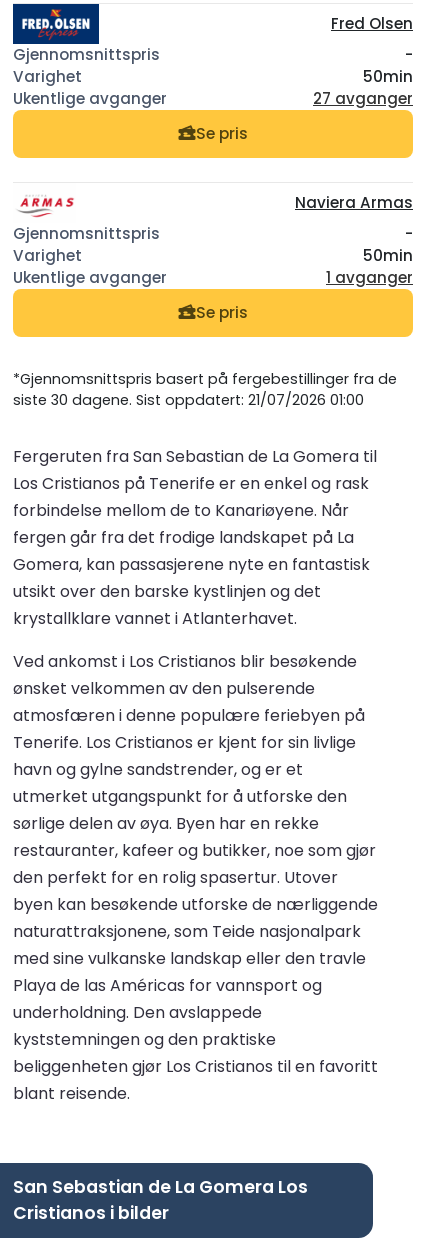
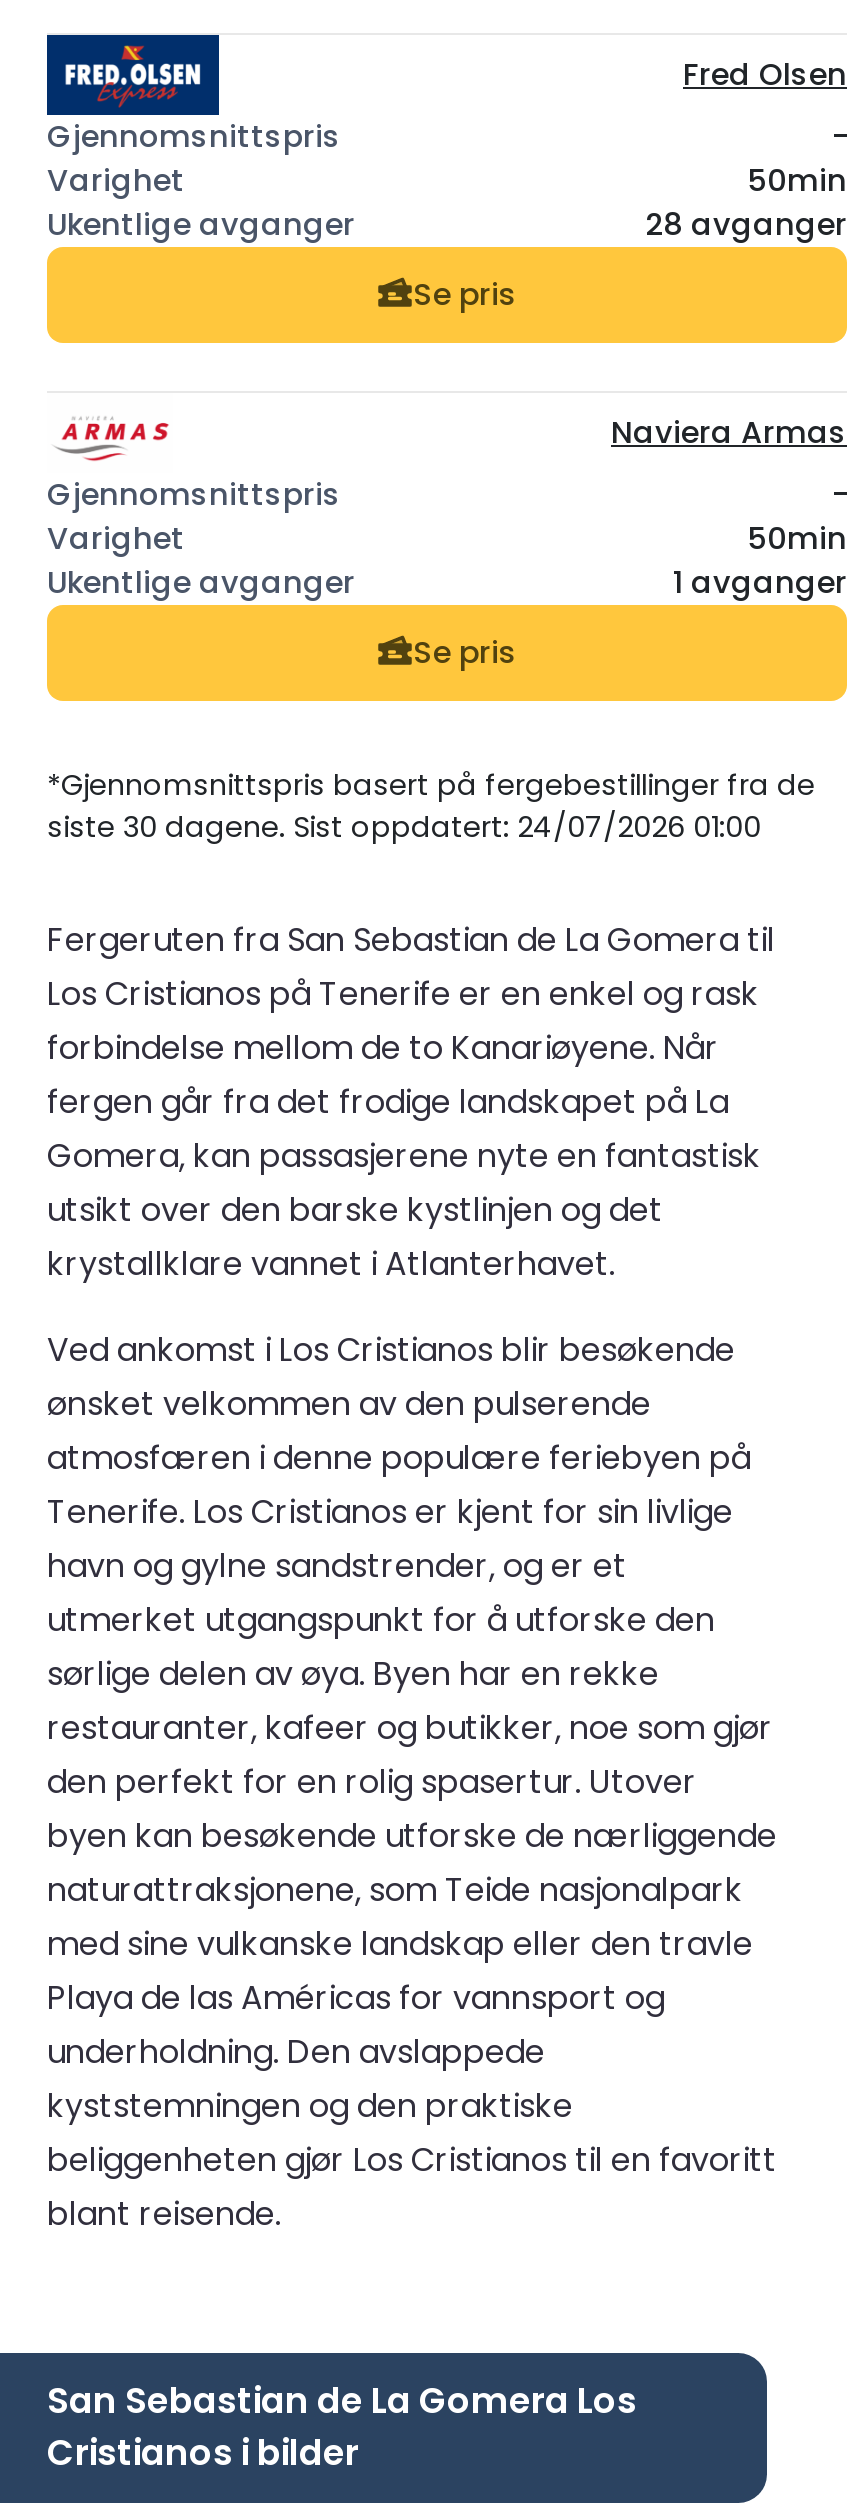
[313,88,413,109] 27 avganger -> [645,203,847,245] 28 avganger
[13,390,364,410] siste 30 dagene. Sist oppdatert: 21/07/2026 01:00 -> [47,807,761,847] siste 30 dagene. Sist oppdatert: 24/07/2026 01:00

